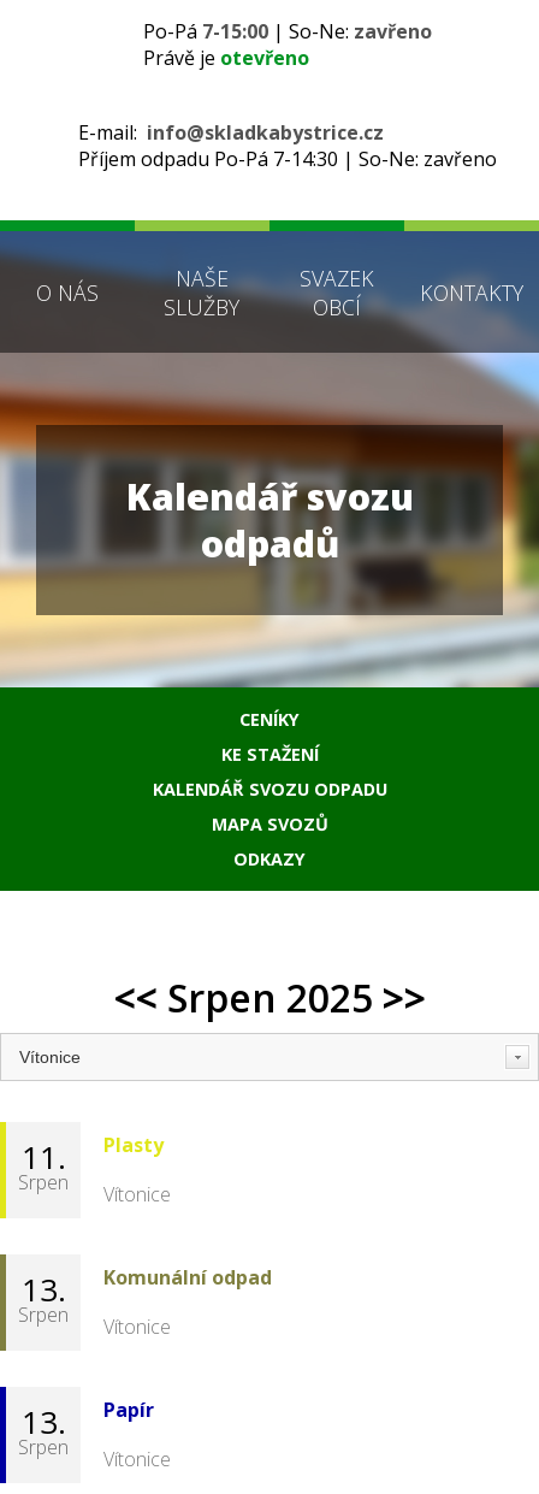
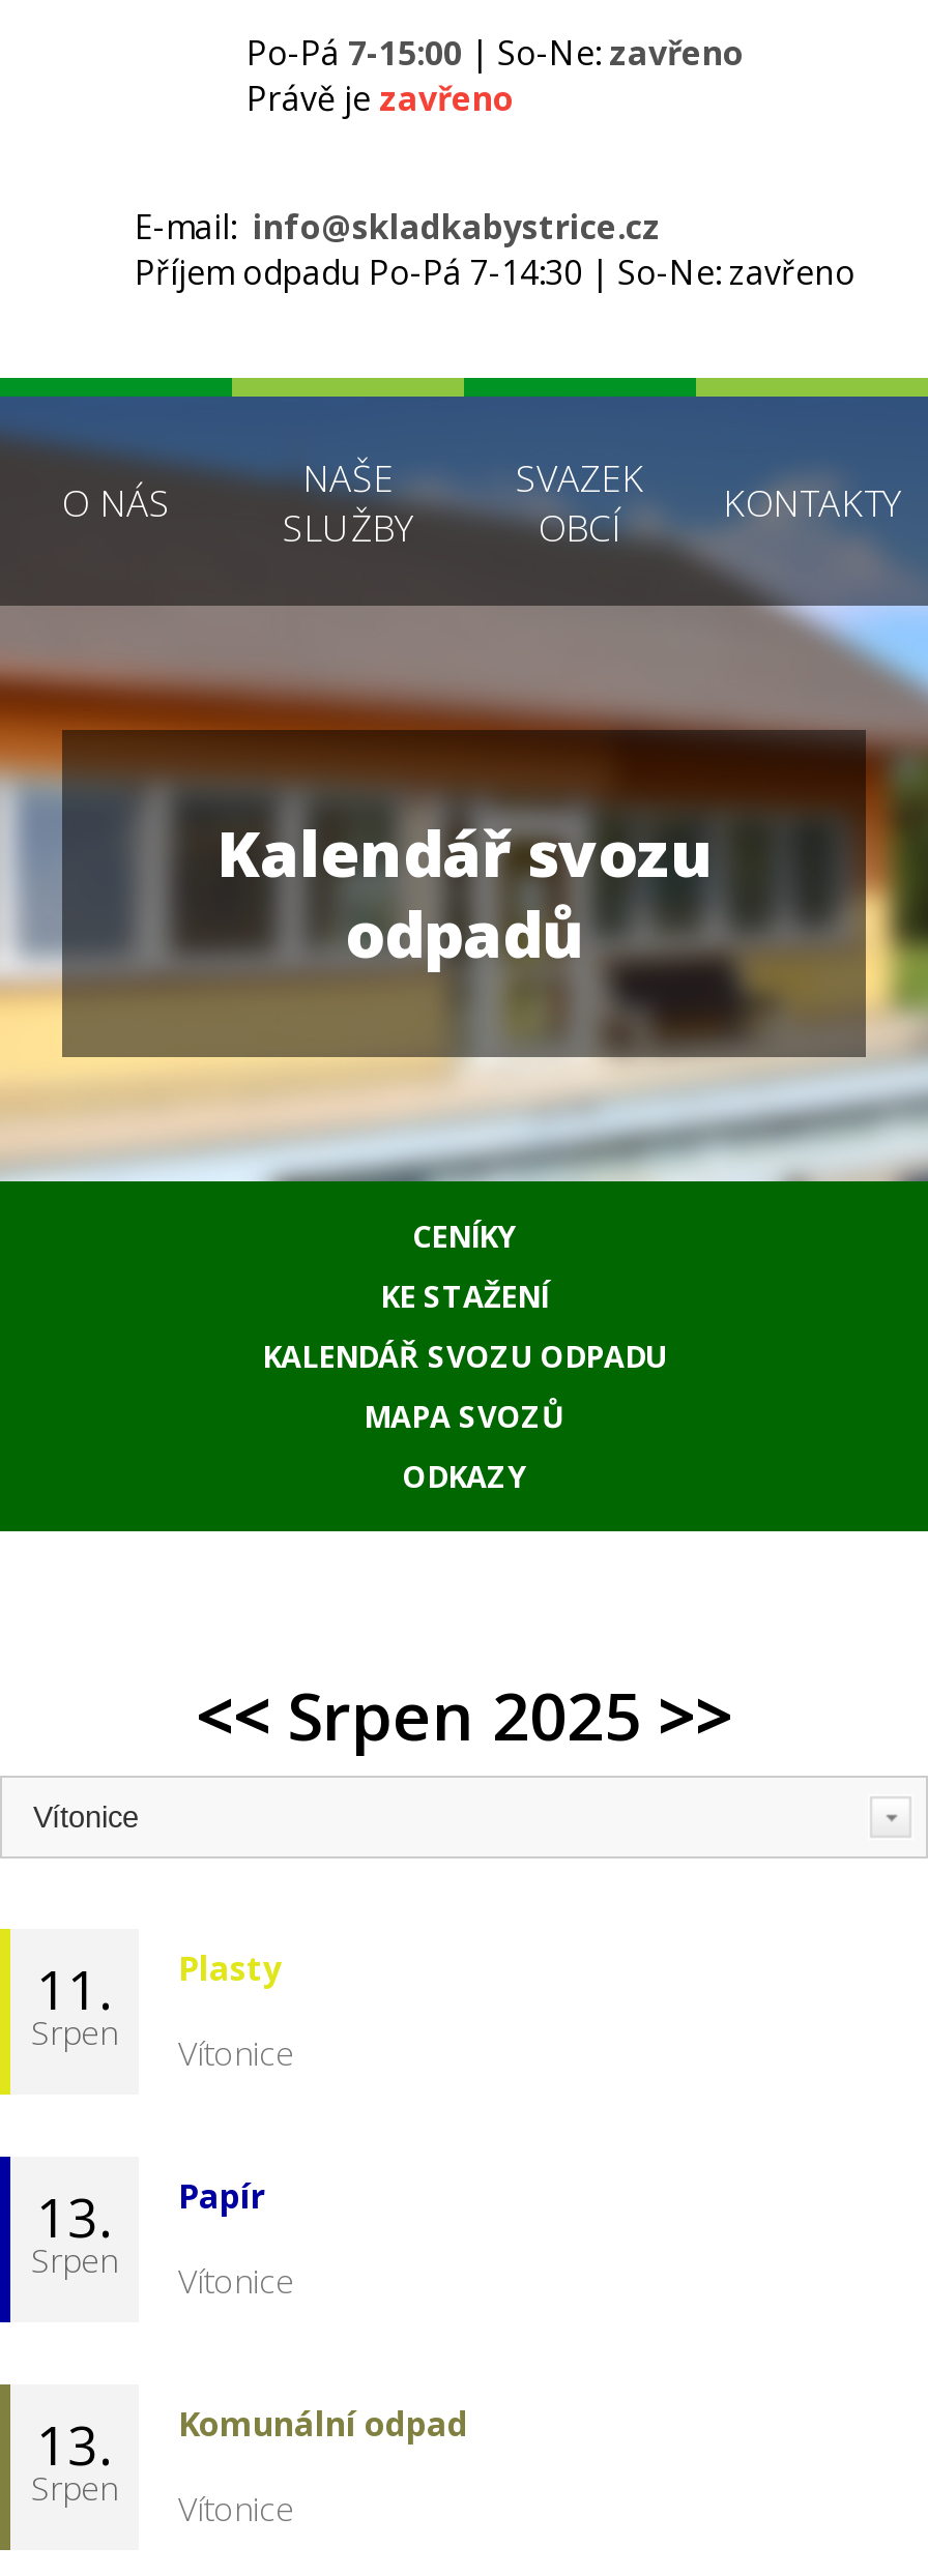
[143,45,309,71] Právě je otevřeno -> [247,76,514,121] Právě je zavřeno
moved [103,1264,272,1291] -> [178,2401,468,2447]: Komunální odpad
moved [103,1396,154,1423] -> [178,2173,265,2219]: Papír

